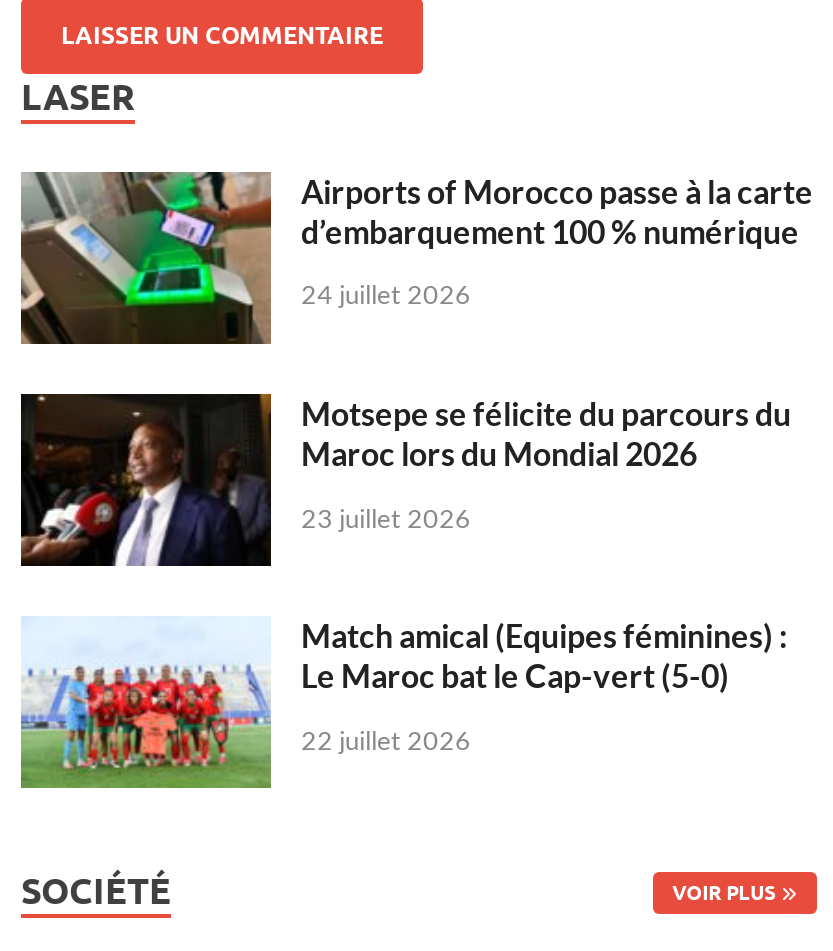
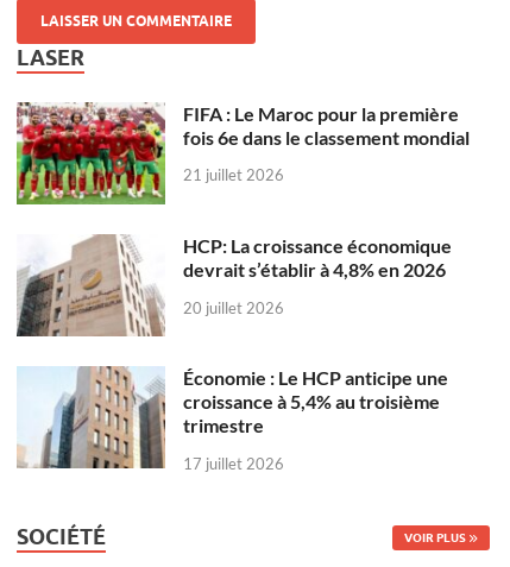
[19,171,813,346] [image] | Airports of Morocco passe à la carte | d’embarquement 100 % numérique -> [15,102,470,206] [image] | FIFA : Le Maroc pour la première | fois 6e dans le classement mondial
[301,279,471,311] 24 juillet 2026 -> [183,166,284,185] 21 juillet 2026
[19,392,791,568] [image] | Motsepe se félicite du parcours du | Maroc lors du Mondial 2026 -> [17,234,452,338] [image] | HCP: La croissance économique | devrait s’établir à 4,8% en 2026
[301,501,471,533] 23 juillet 2026 -> [183,298,284,317] 20 juillet 2026
[21,616,787,790] [image] | Match amical (Equipes féminines) : | Le Maroc bat le Cap-vert (5-0) -> [18,365,448,470] [image] | Économie : Le HCP anticipe une | croissance à 5,4% au troisième | trimestre
[301,723,471,755] 22 juillet 2026 -> [183,454,284,473] 17 juillet 2026

